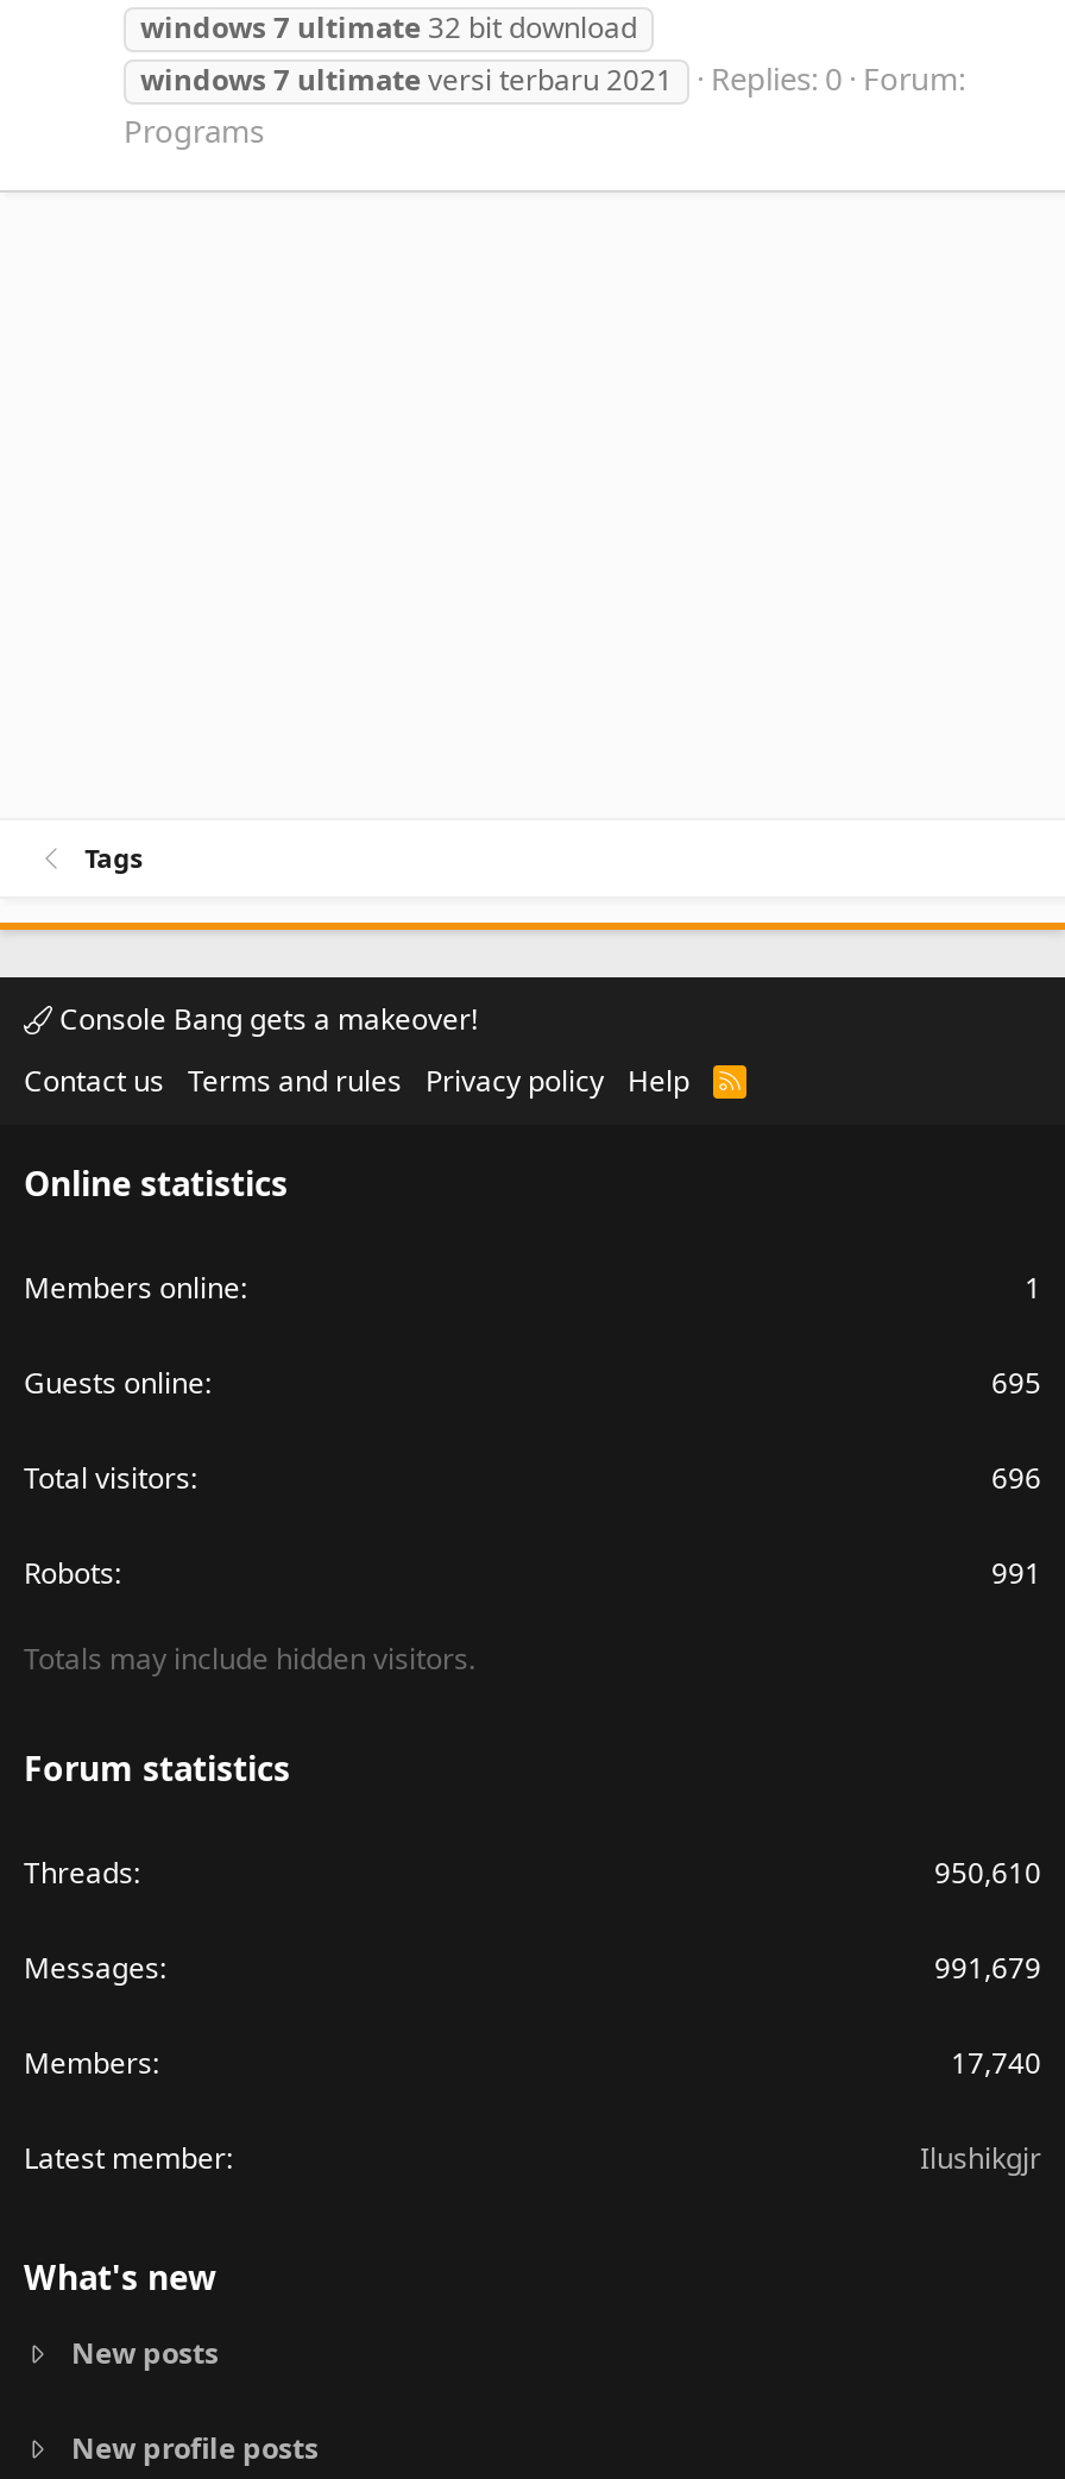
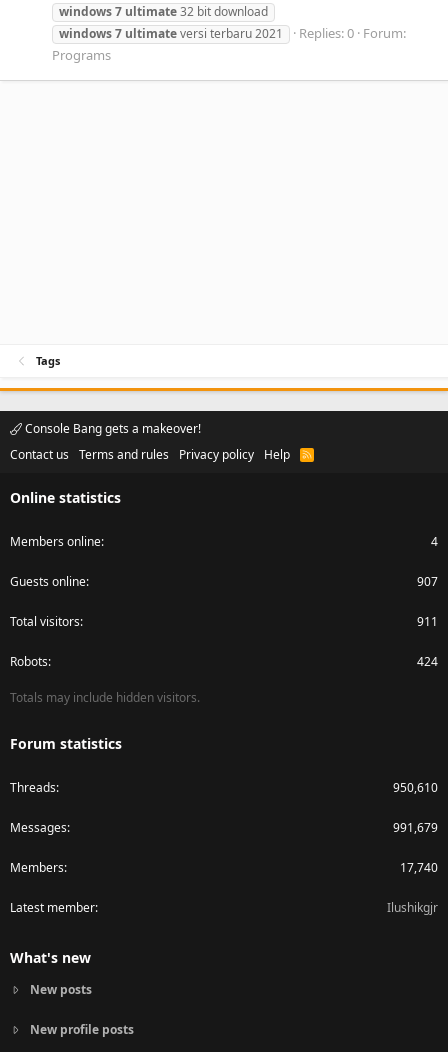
[1025,1268,1041,1308] 1 -> [431,533,438,550] 4
[991,1363,1041,1403] 695 -> [417,573,438,590] 907
[991,1458,1041,1498] 696 -> [417,613,438,630] 911
[991,1553,1041,1593] 991 -> [417,653,438,670] 424

